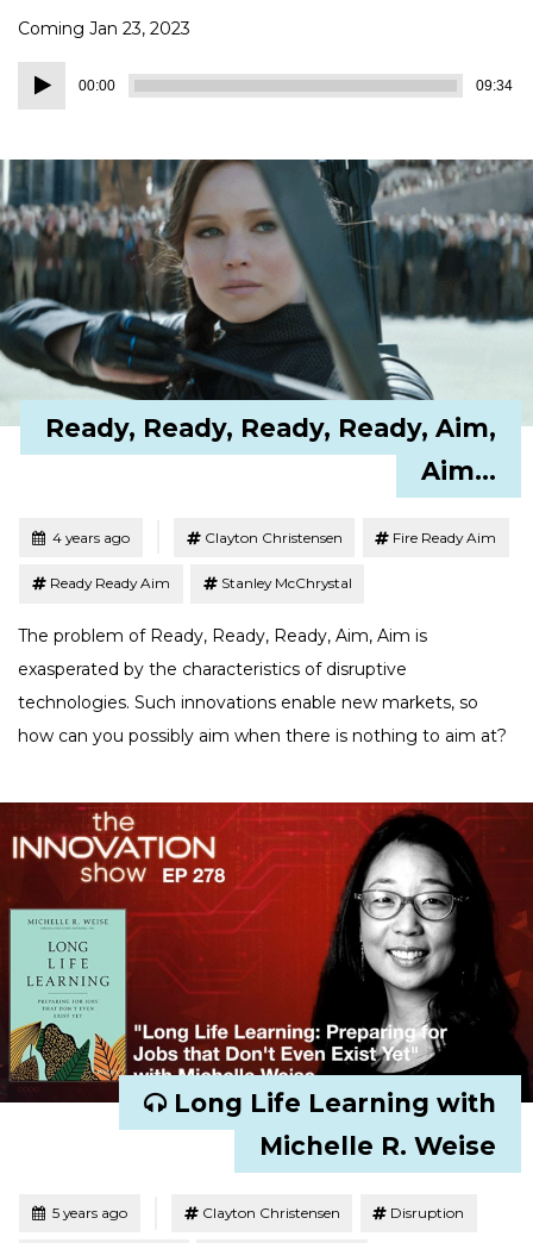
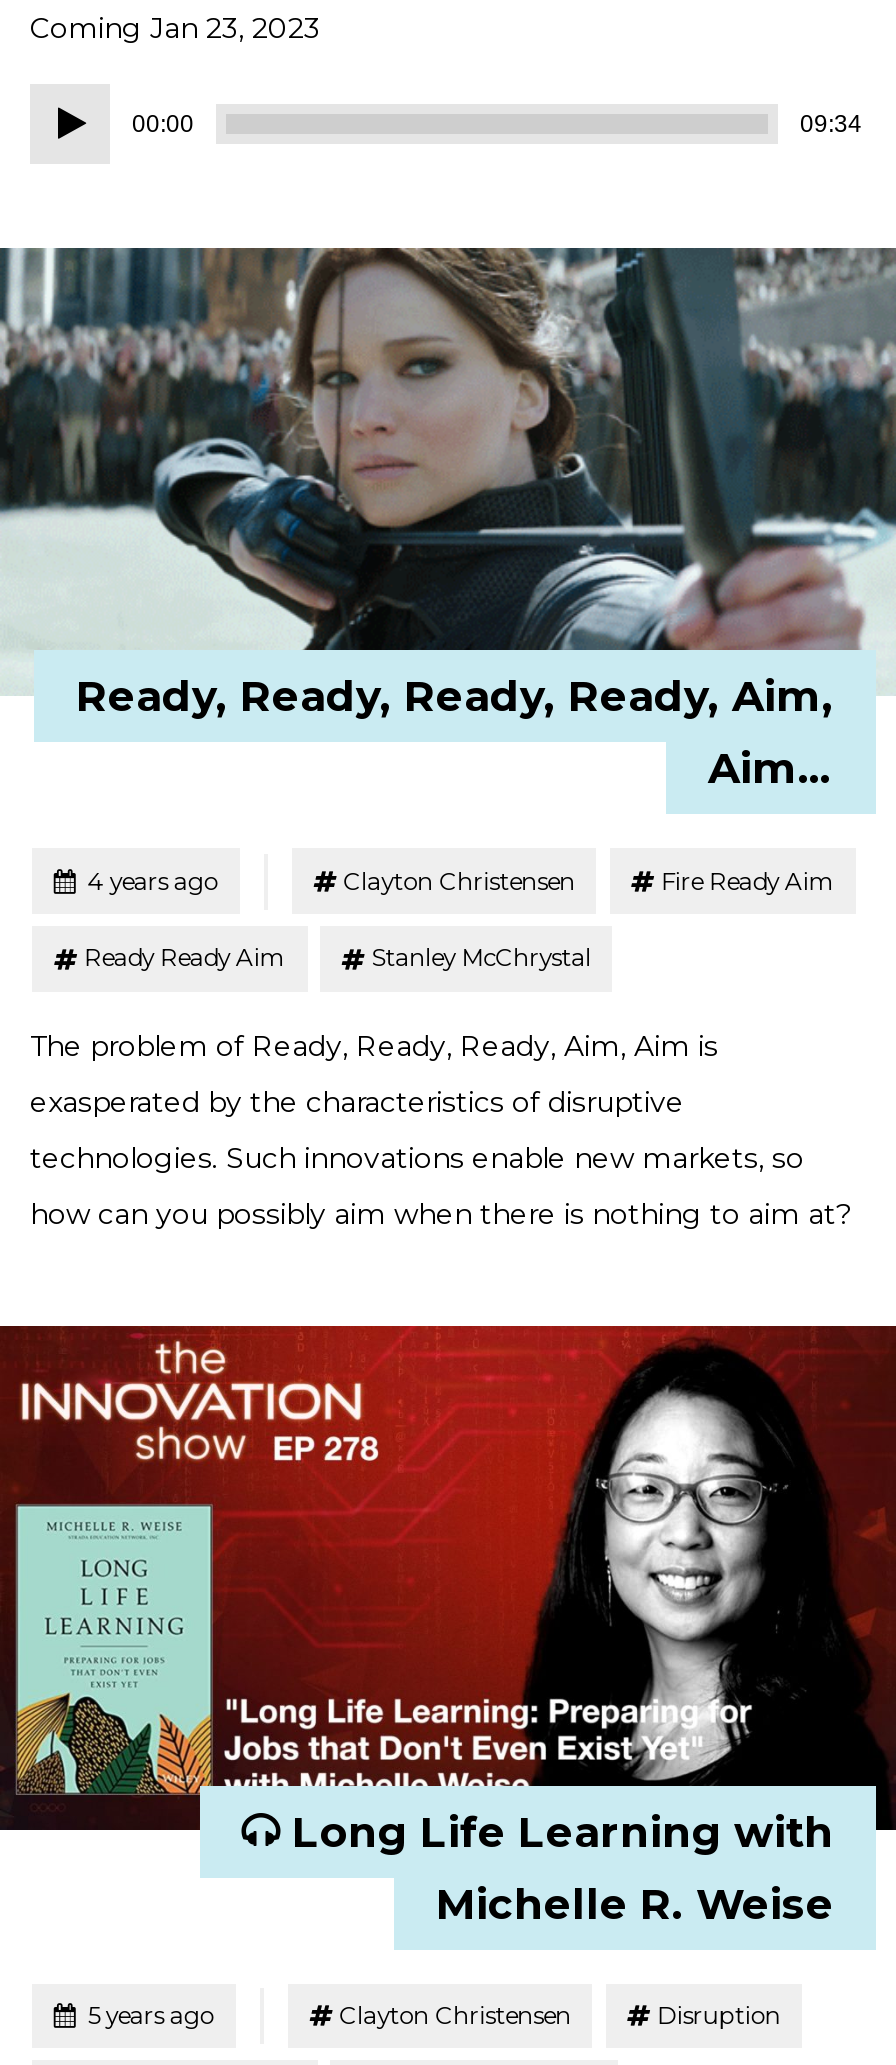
[4,158,529,401] [image] -> [6,246,890,652] [image]

